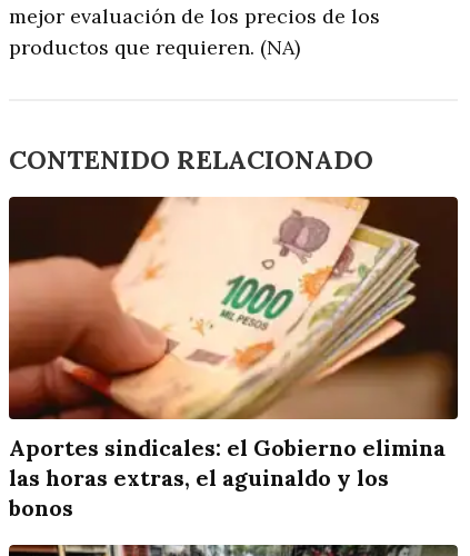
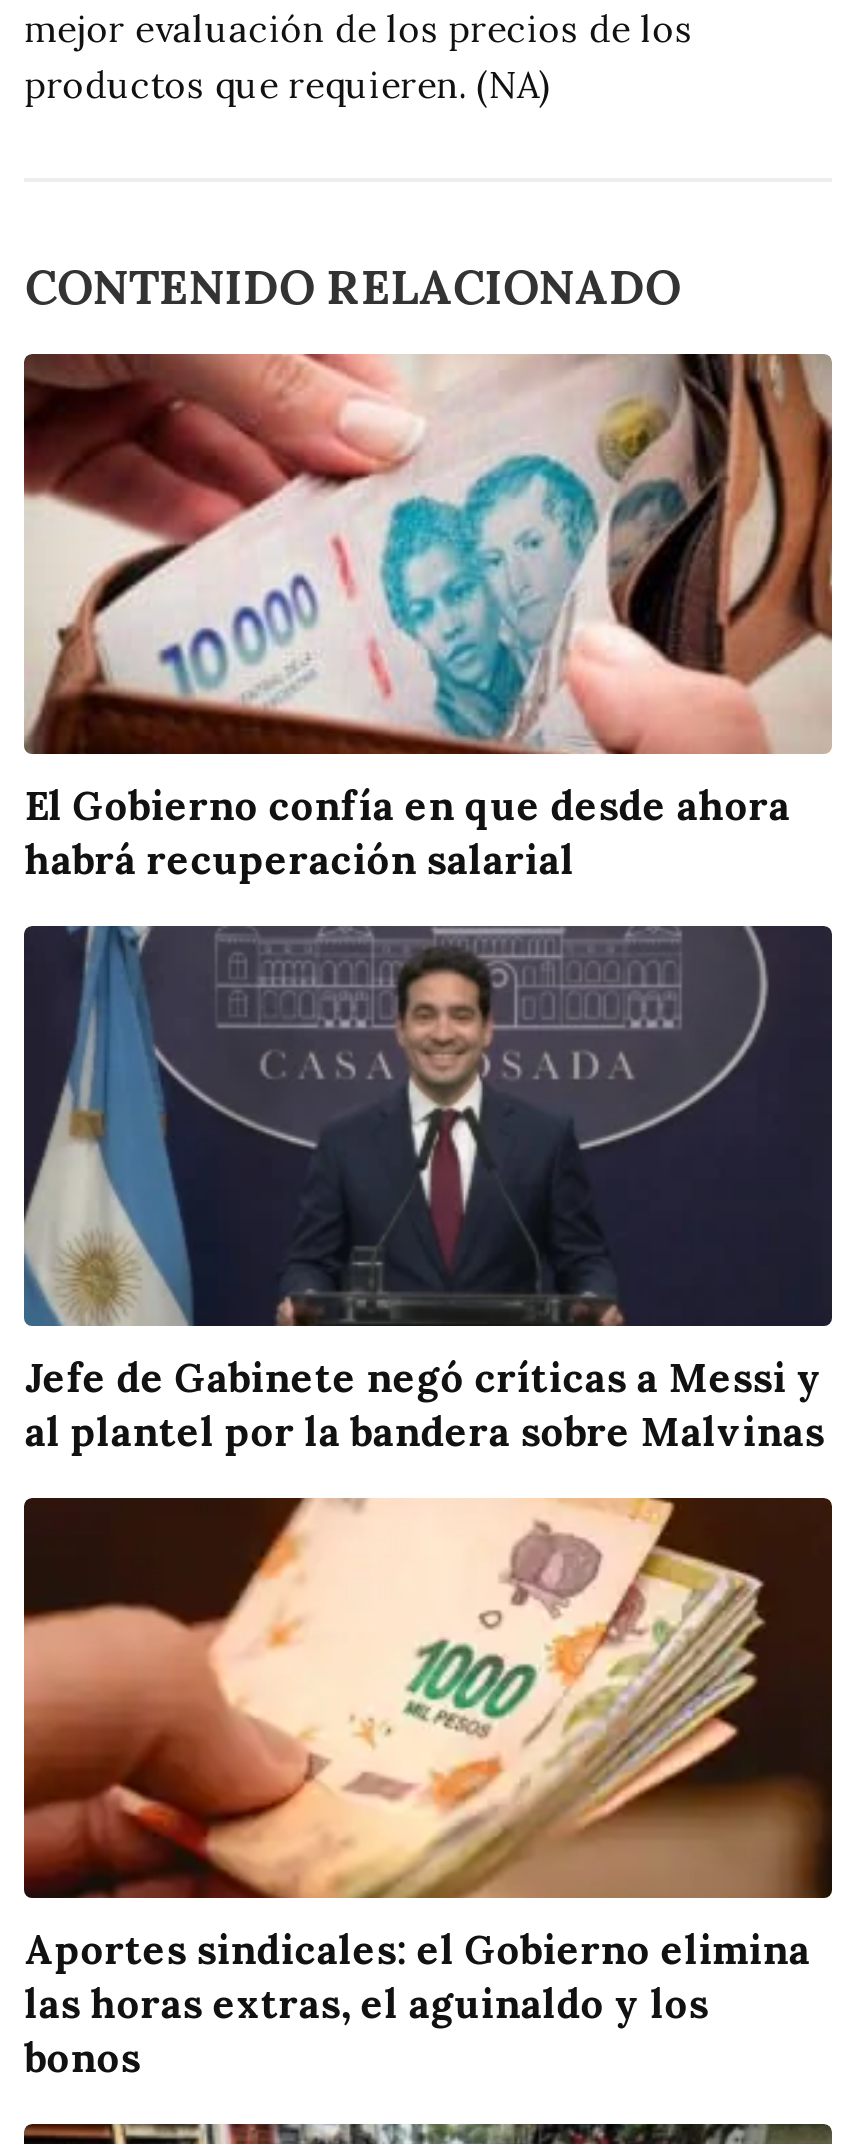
none -> [22,924,834,1457] [image] | Jefe de Gabinete negó críticas a Messi y | al plantel por la bandera sobre Malvinas
none -> [24,352,834,885] [image] | El Gobierno confía en que desde ahora | habrá recuperación salarial

